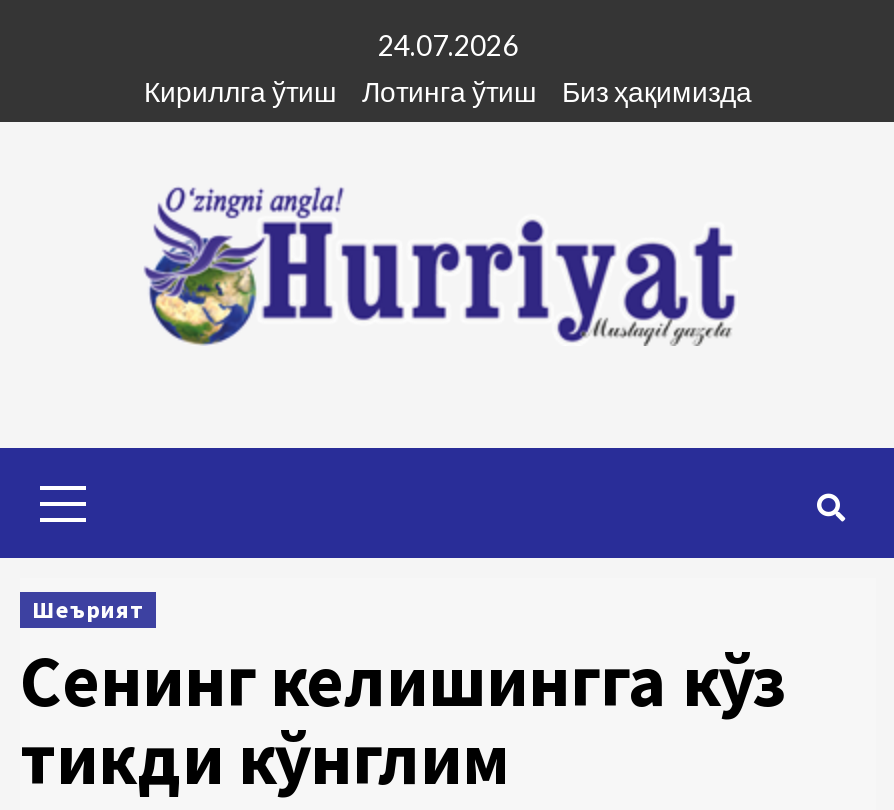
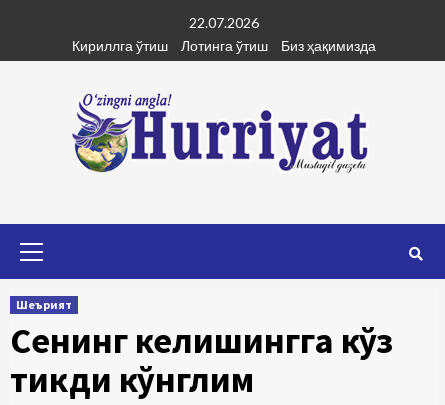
[378,28,518,62] 24.07.2026 -> [189,14,259,31] 22.07.2026

